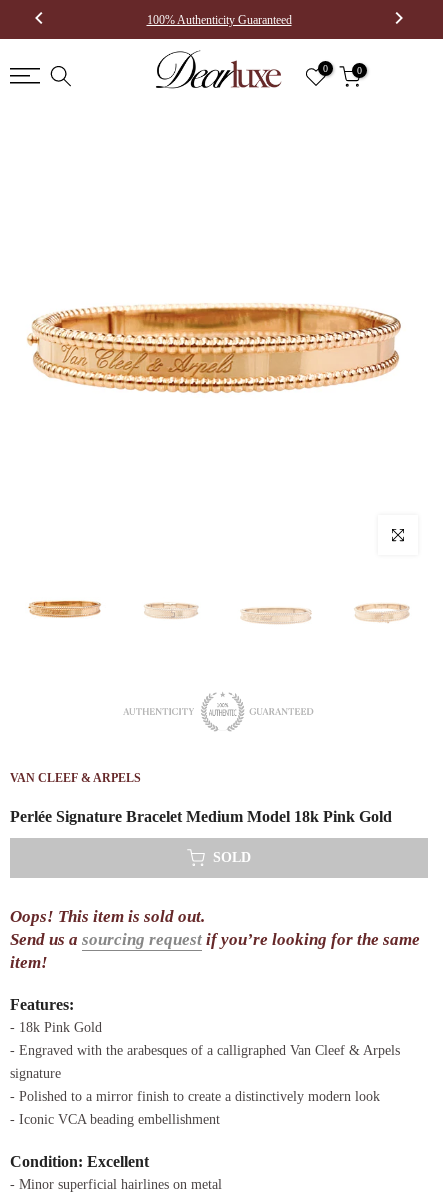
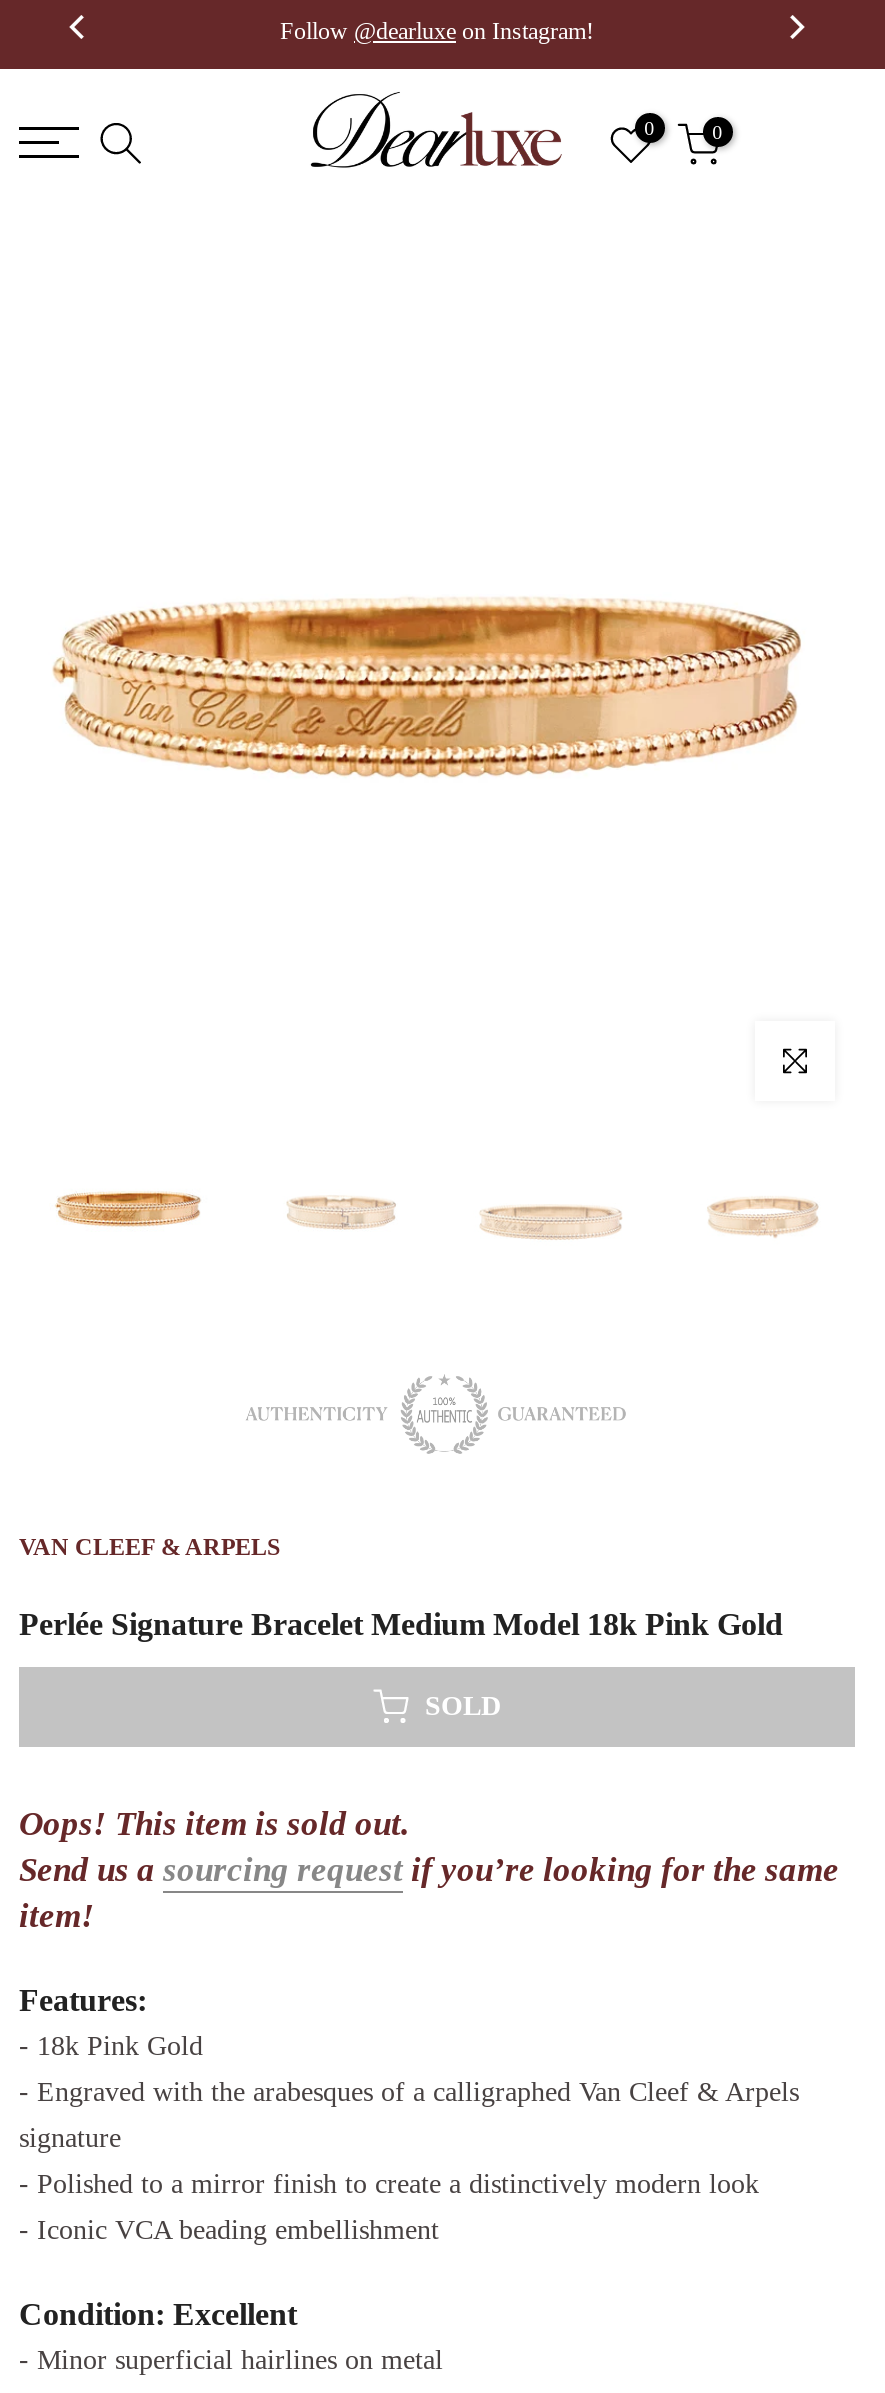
[146,12,291,26] 100% Authenticity Guaranteed -> [280,16,594,44] Follow @dearluxe on Instagram!

